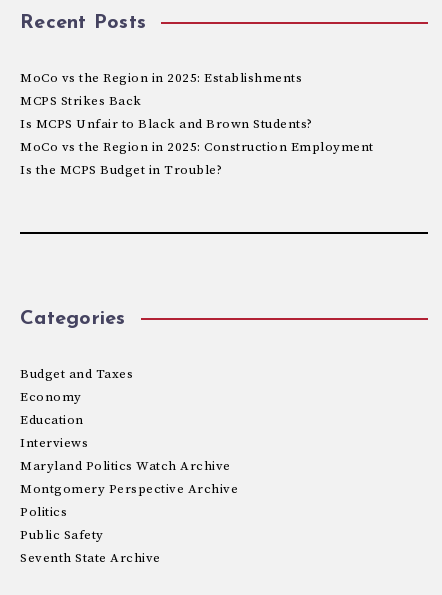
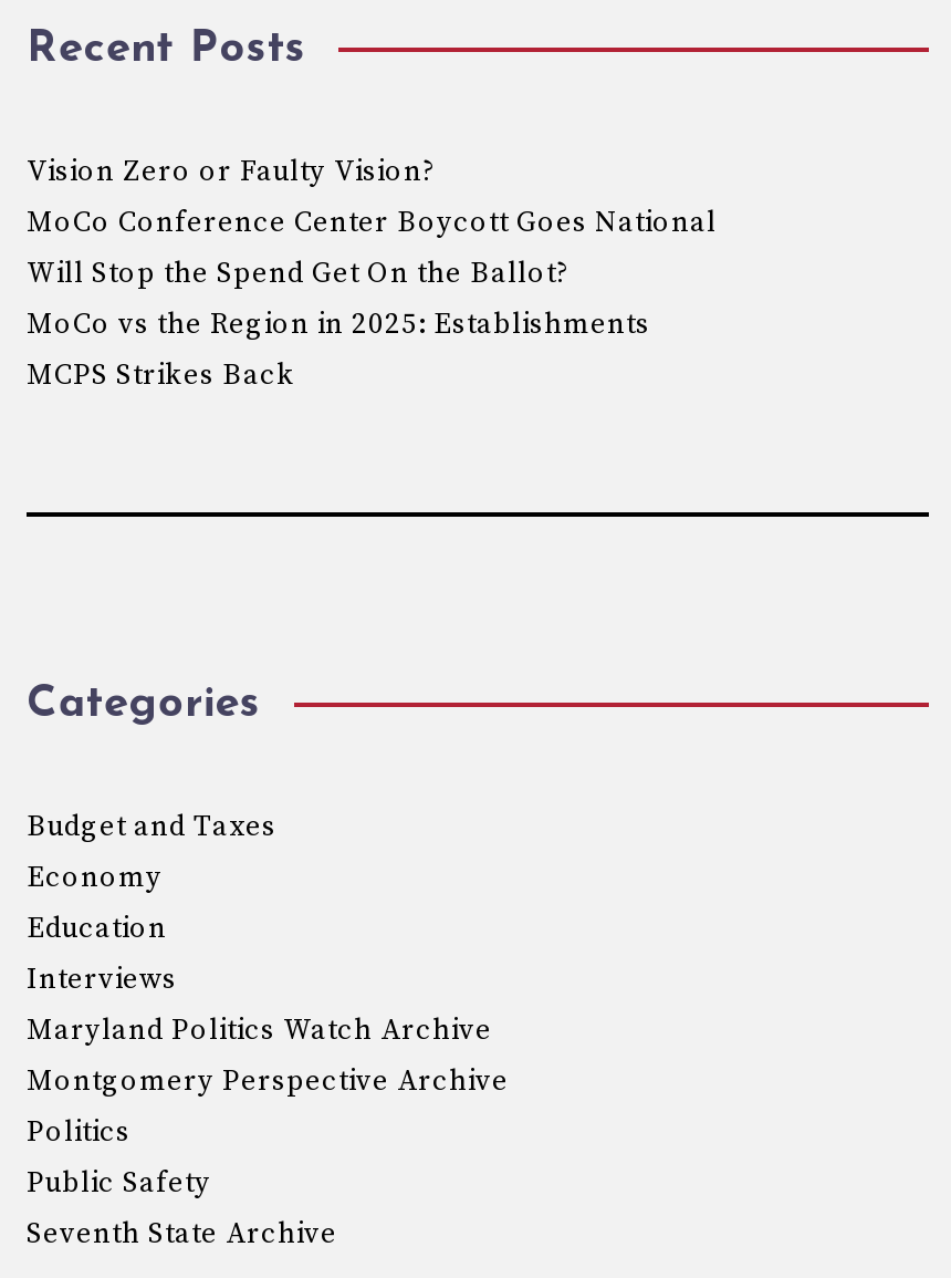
none -> [27,154,717,291] Vision Zero or Faulty Vision? | MoCo Conference Center Boycott Goes National | Will Stop the Spend Get On the Ballot?
moved [20,70,302,109] -> [27,307,650,393]: MoCo vs the Region in 2025: Establishments | MCPS Strikes Back
[20,116,373,178] Is MCPS Unfair to Black and Brown Students? | MoCo vs the Region in 2025: Construction Employment | Is the MCPS Budget in Trouble? -> none

